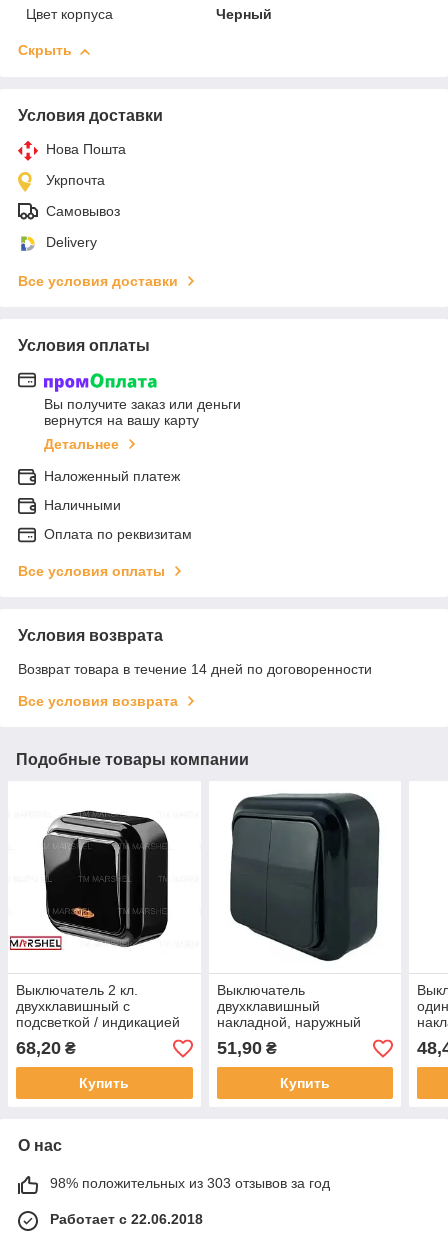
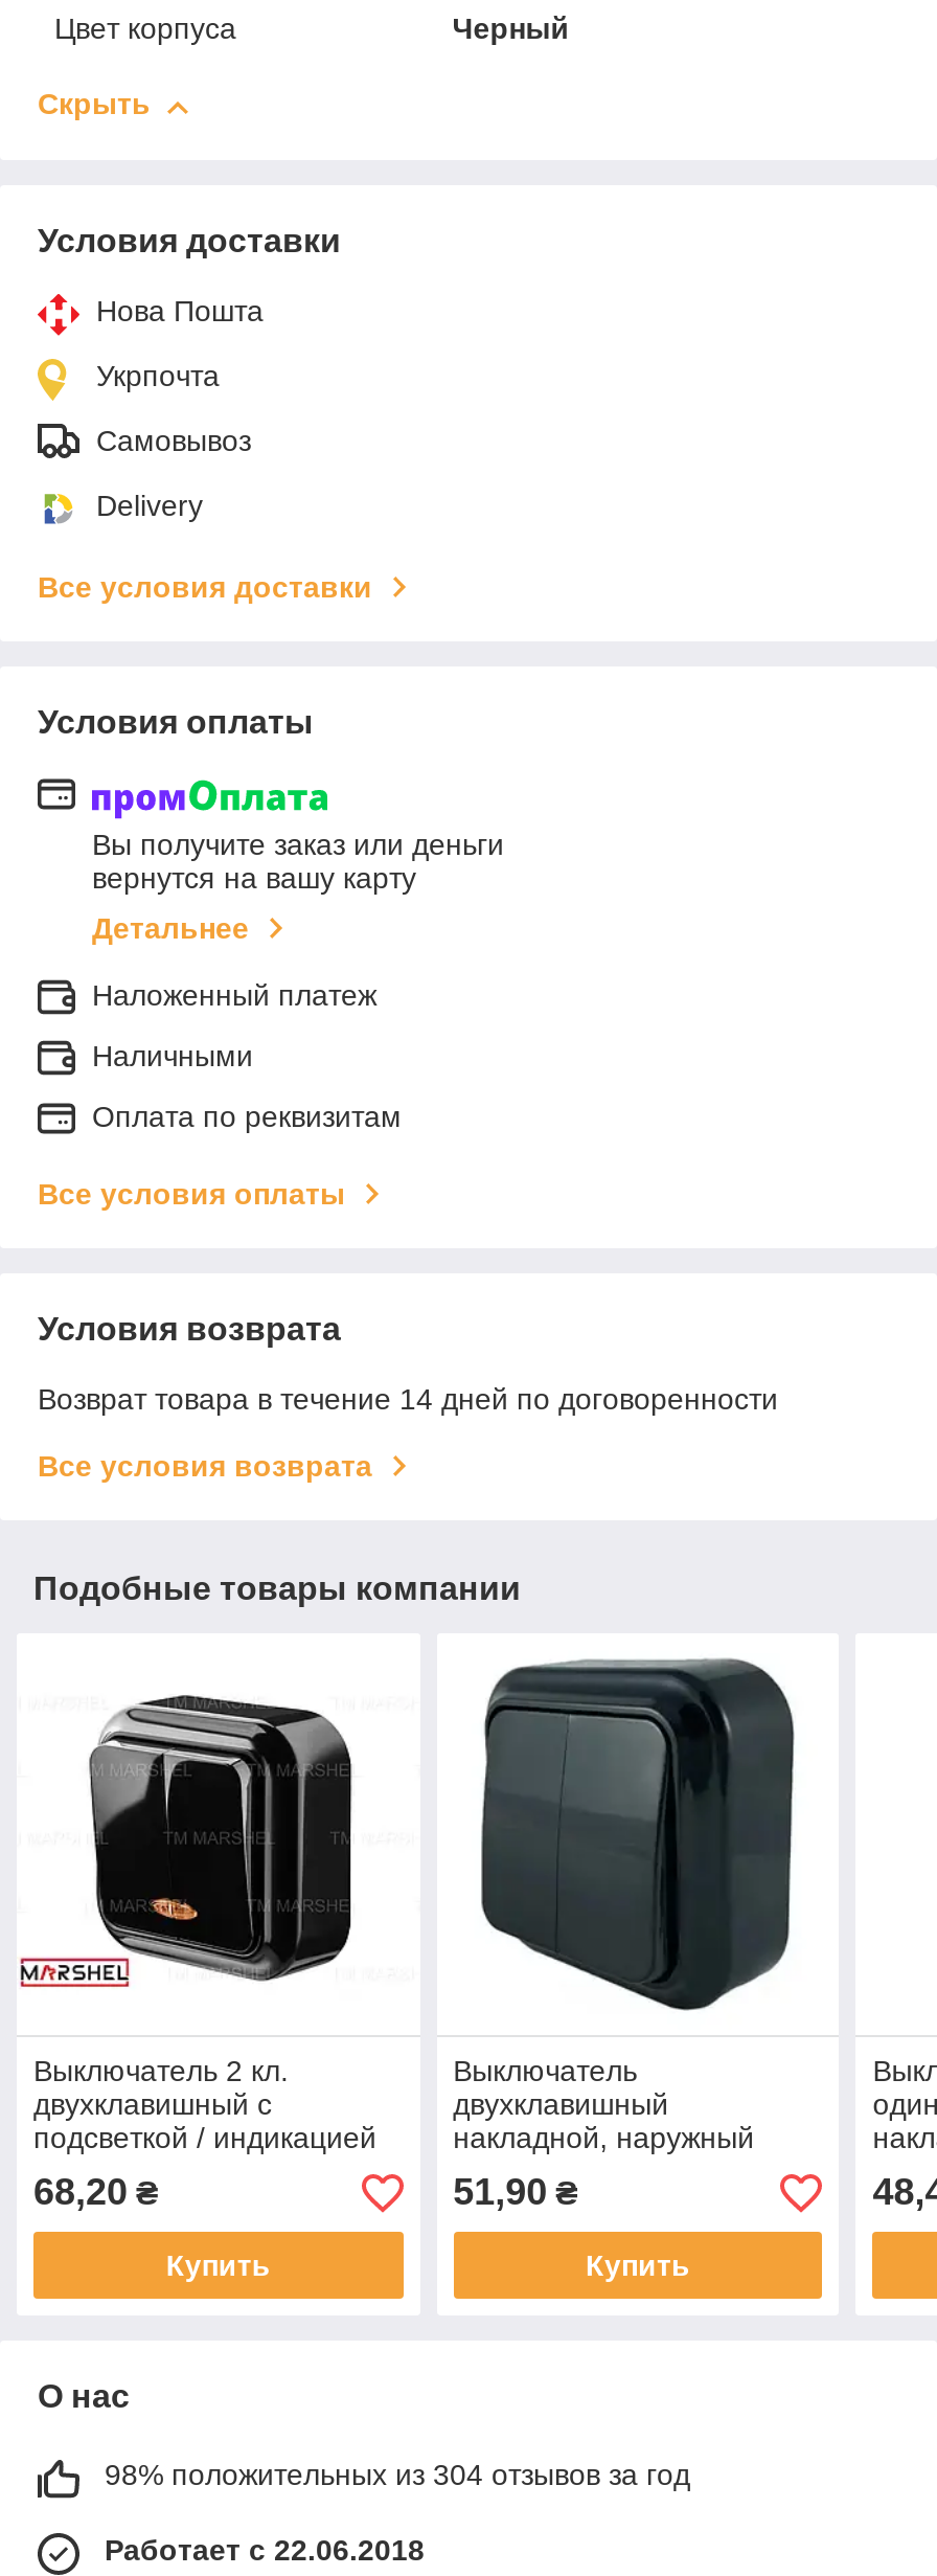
[50,1175,330,1191] 98% положительных из 303 отзывов за год -> [105,2459,690,2492] 98% положительных из 304 отзывов за год

